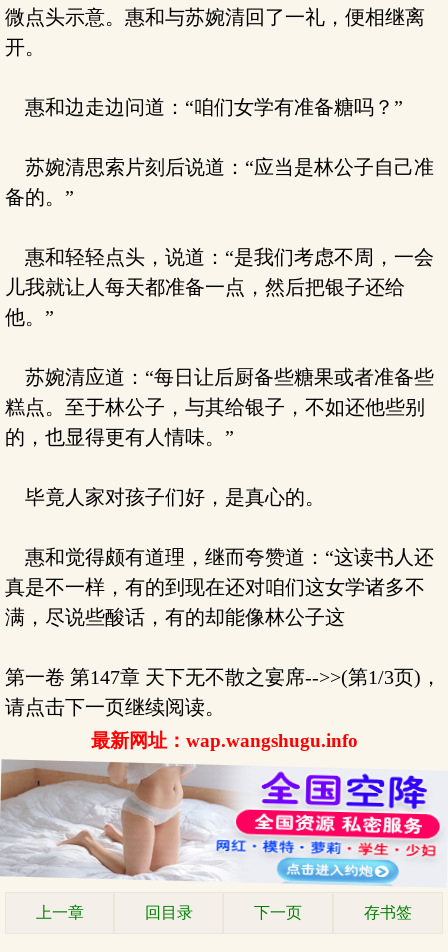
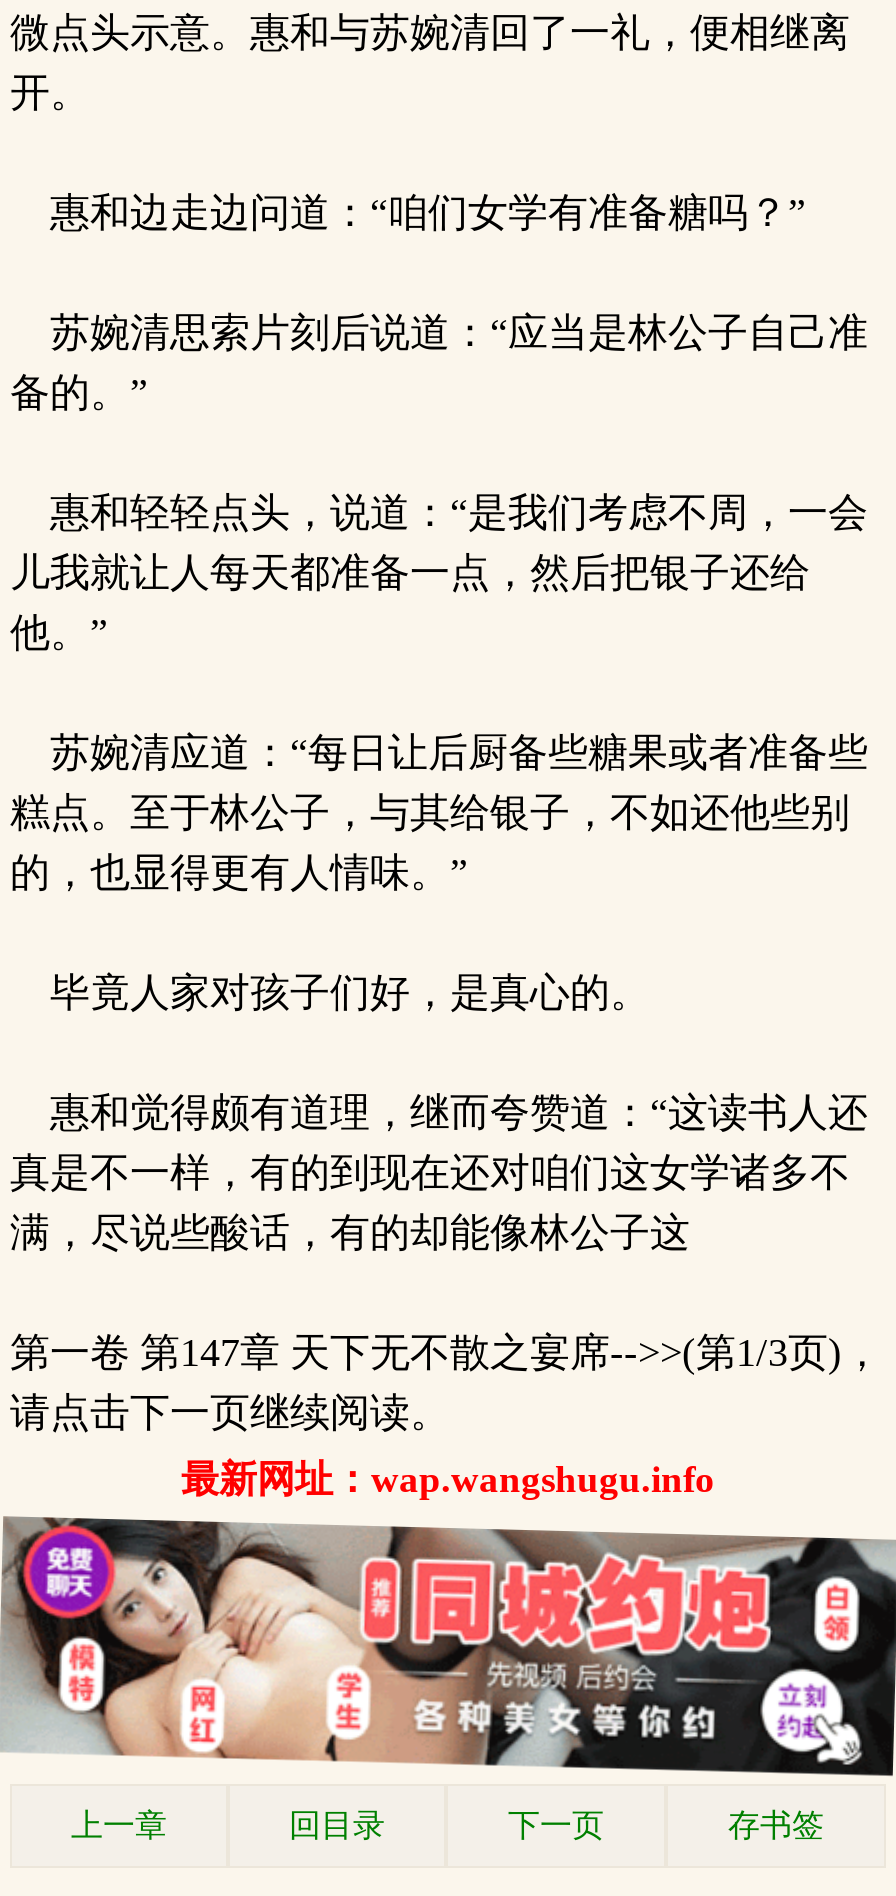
[3,760,445,888] [image] -> [6,1518,890,1778] [image]

